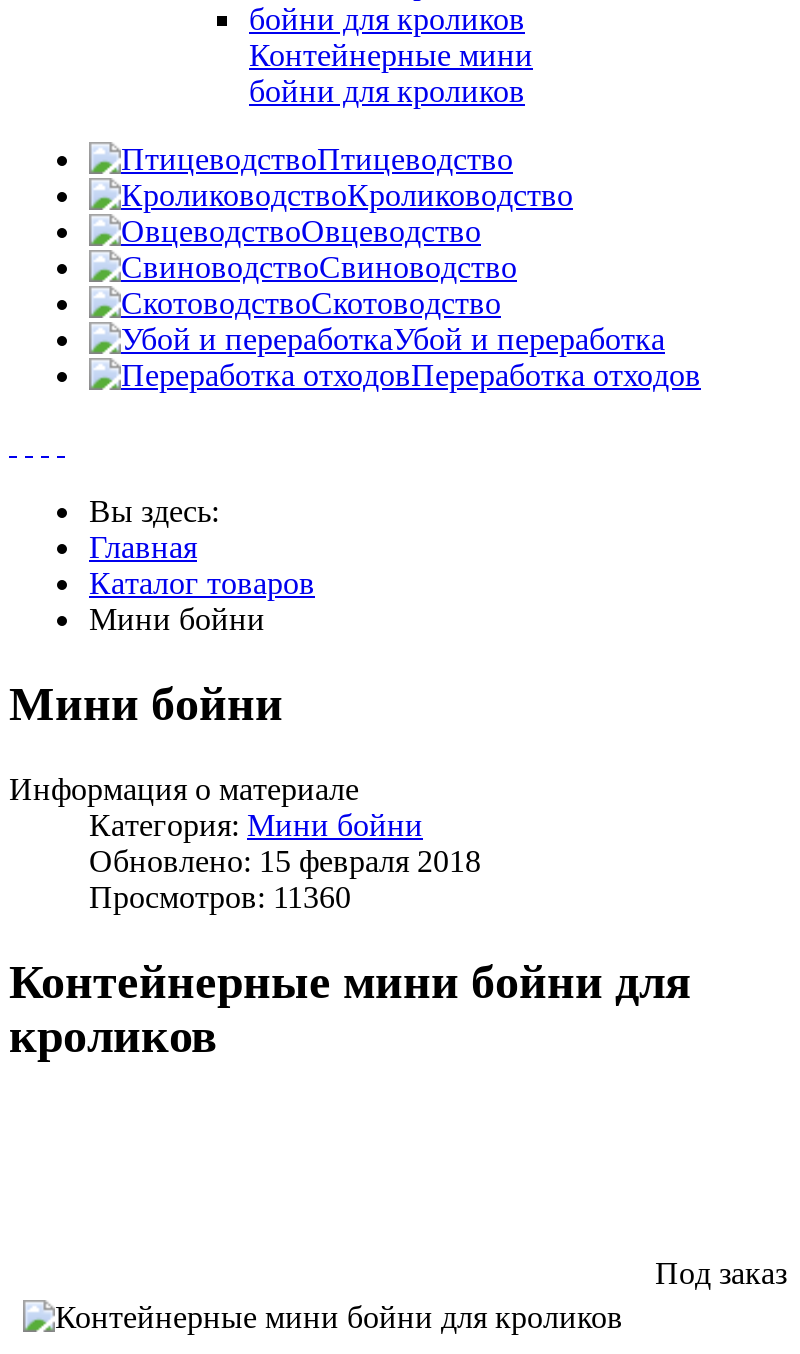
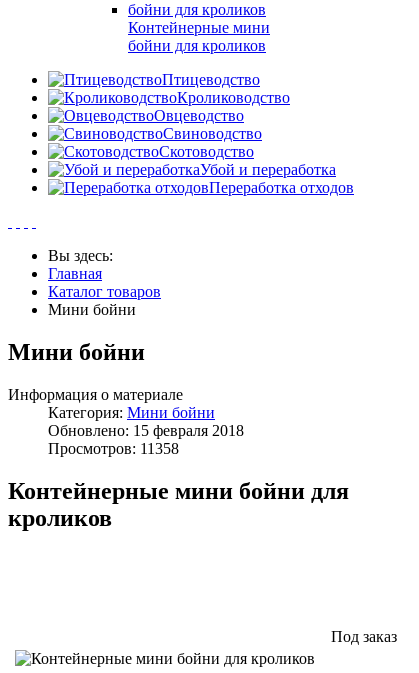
[89,880,351,914] Просмотров: 11360 -> [48,440,179,457] Просмотров: 11358

